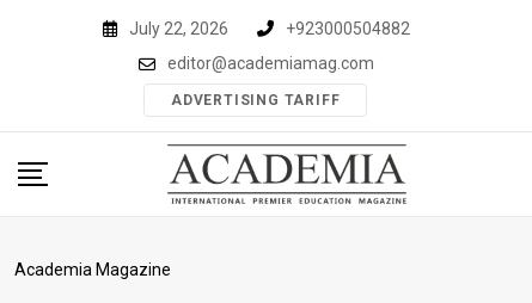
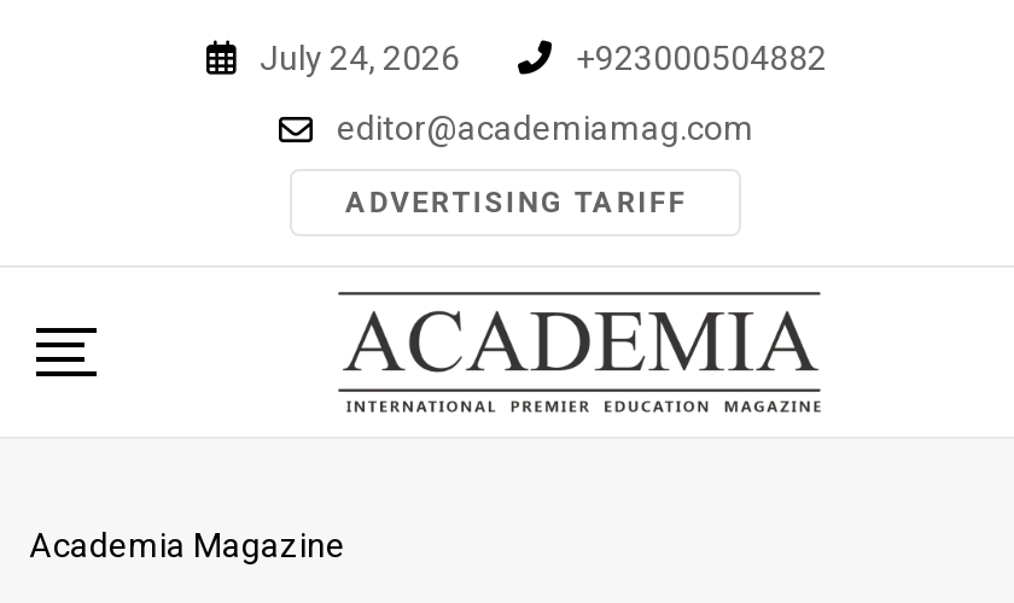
[129,18,228,38] July 22, 2026 -> [260,37,460,76] July 24, 2026

